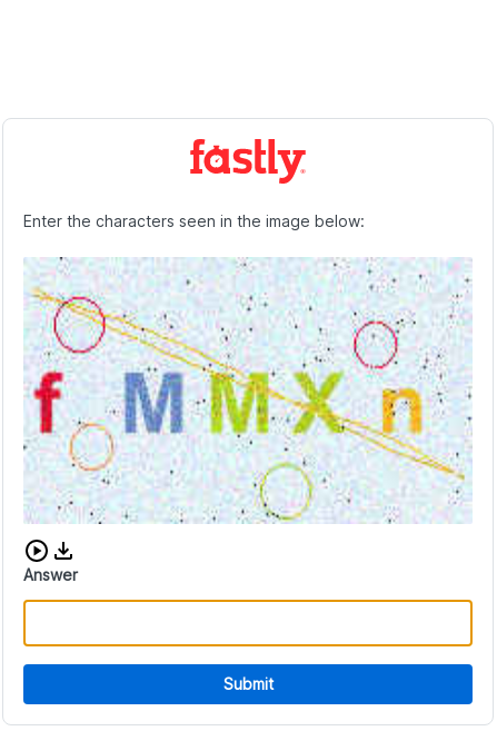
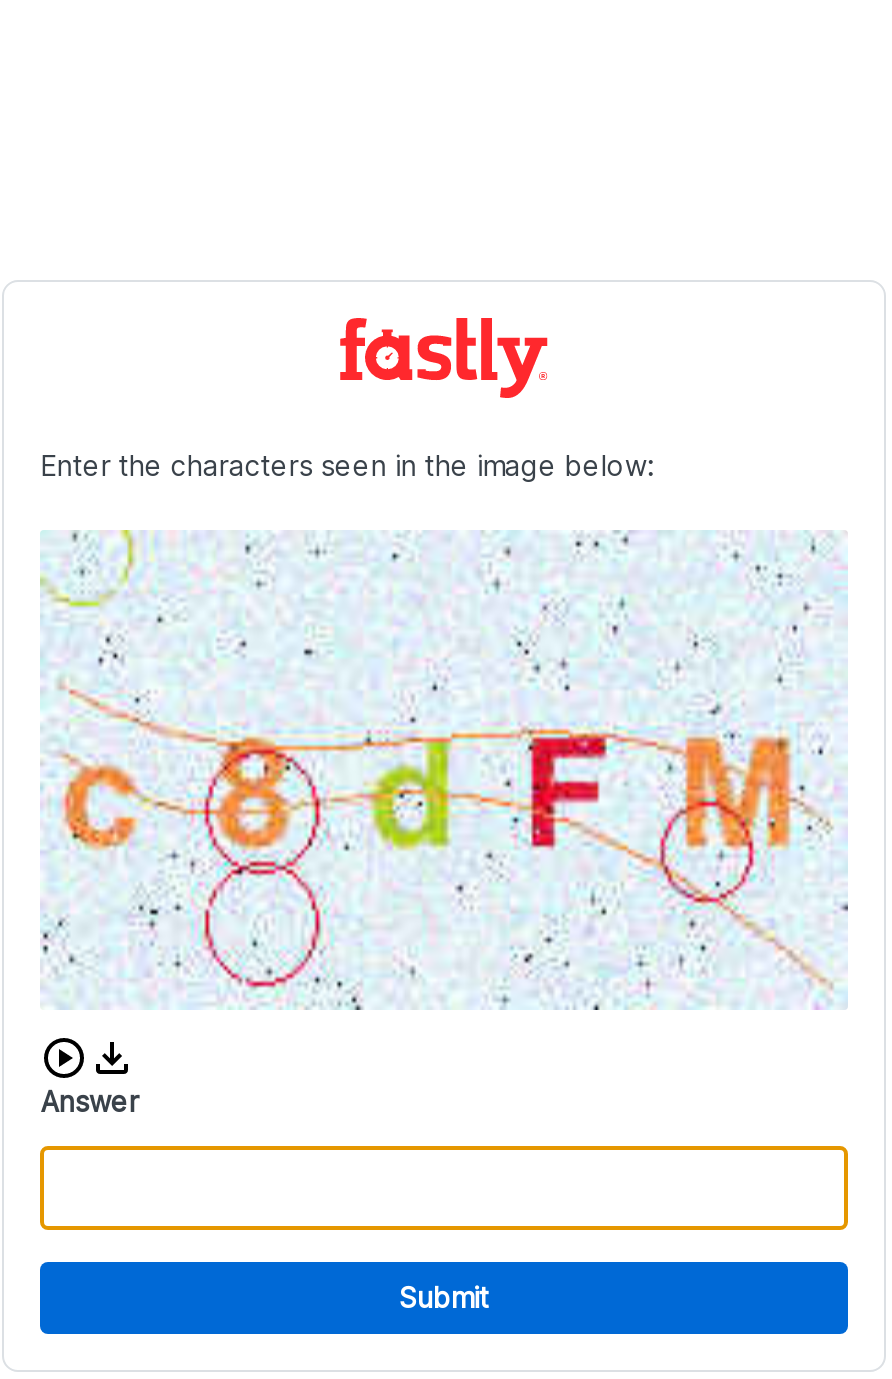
[22,257,471,525] [image] -> [40,528,848,1010] [image]

